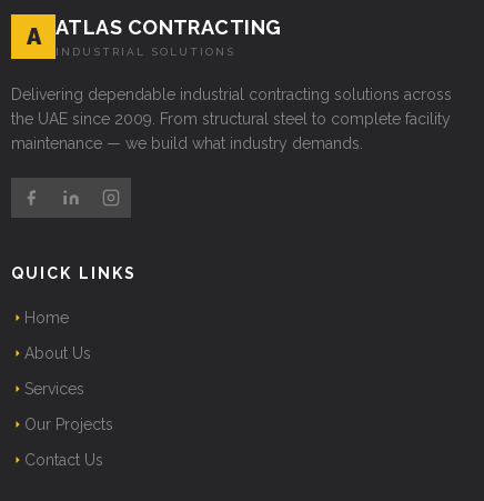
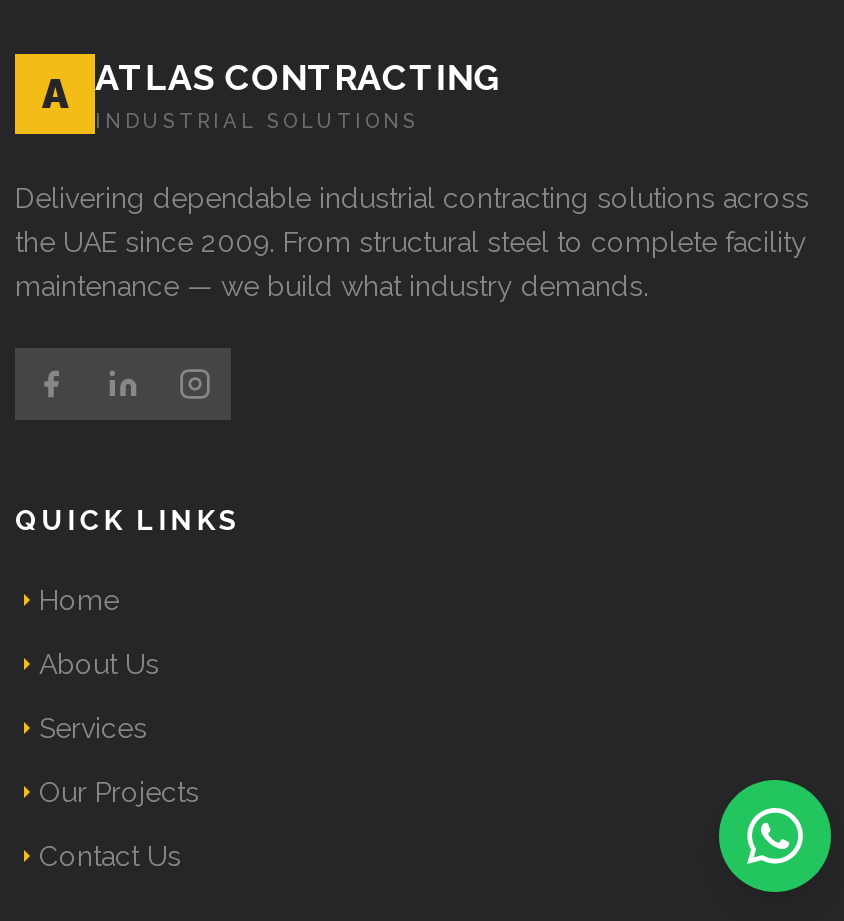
none -> [717,778,833,894] [image]

